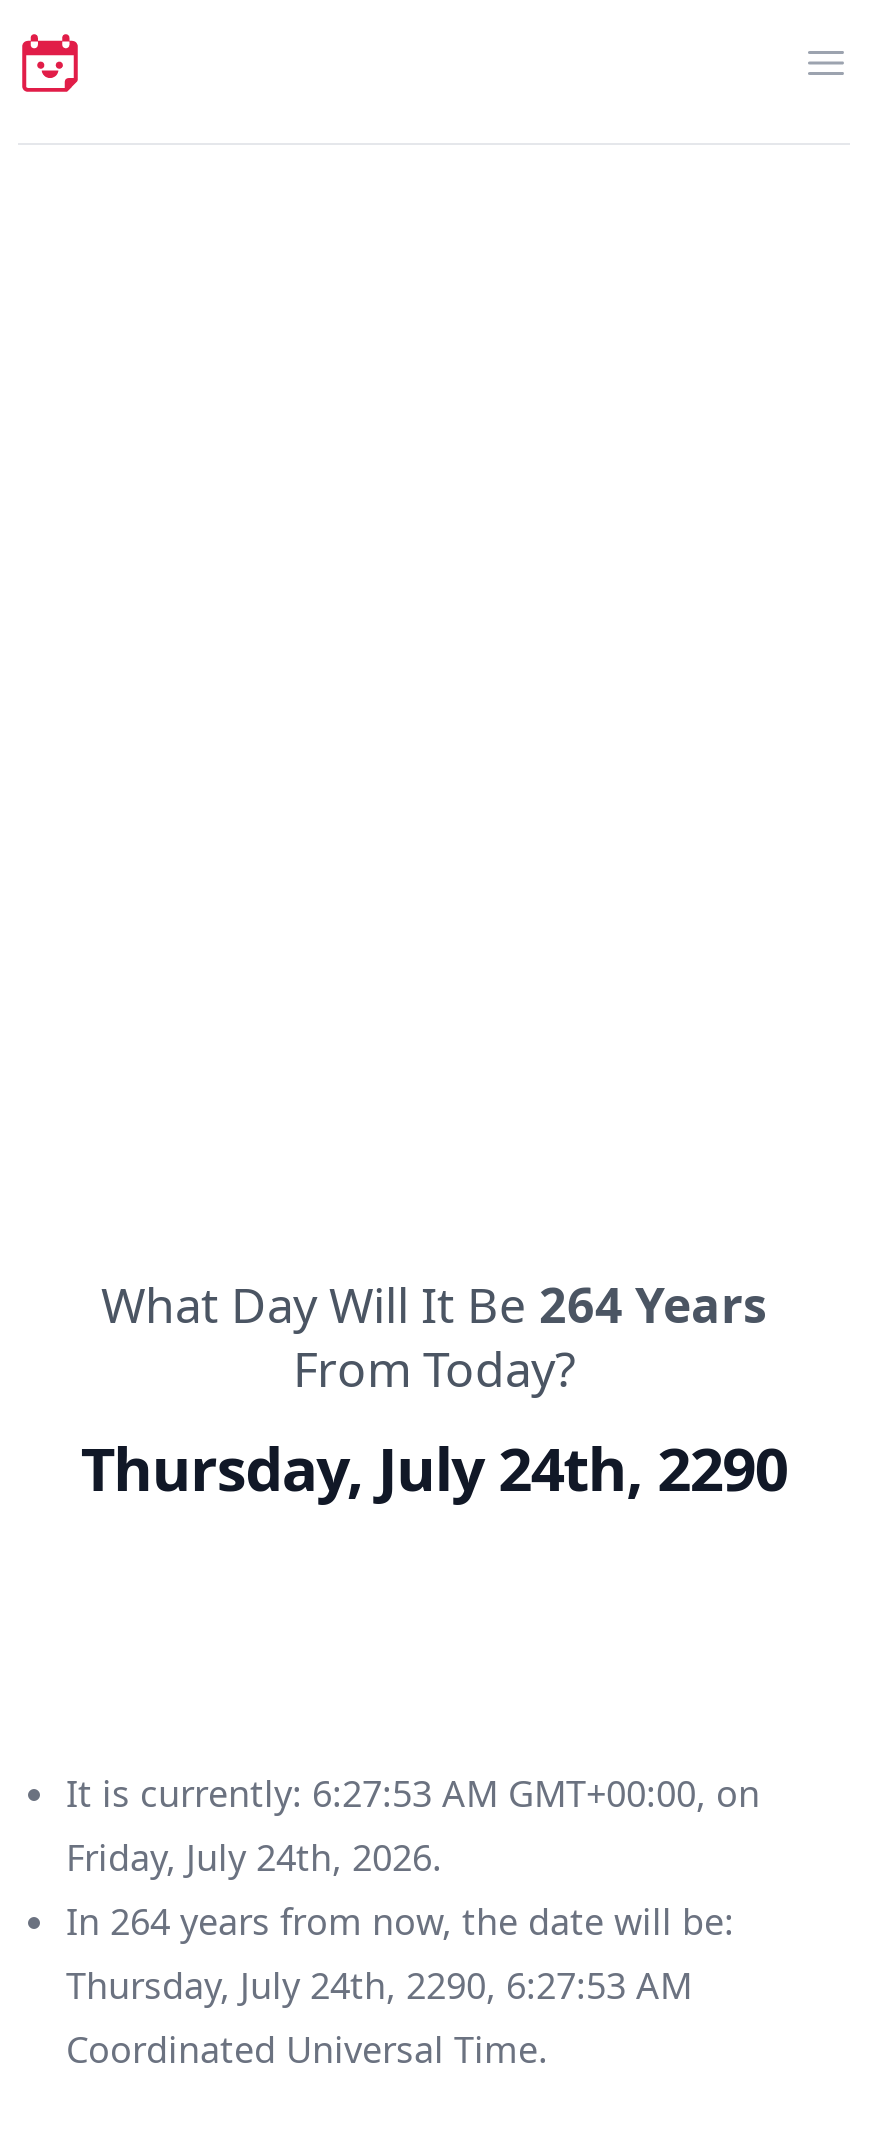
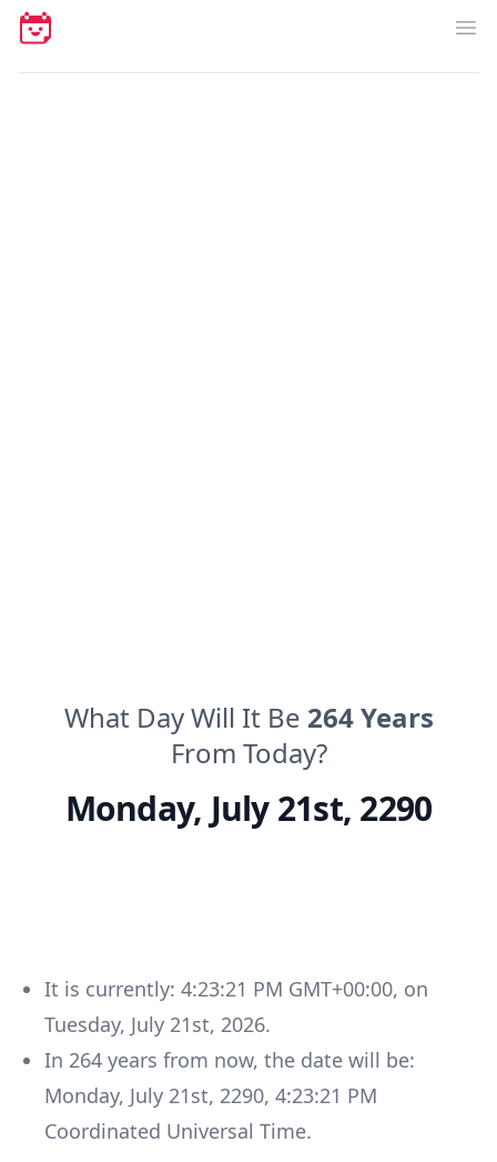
[81,1427,787,1509] Thursday, July 24th, 2290 -> [65,785,432,831] Monday, July 21st, 2290
[66,1769,760,1817] It is currently: 6:27:53 AM GMT+00:00, on -> [44,975,428,1002] It is currently: 4:23:21 PM GMT+00:00, on
[66,1833,442,1881] Friday, July 24th, 2026. -> [44,1011,271,1038] Tuesday, July 21st, 2026.
[66,1961,692,2009] Thursday, July 24th, 2290, 6:27:53 AM -> [44,1082,377,1109] Monday, July 21st, 2290, 4:23:21 PM

